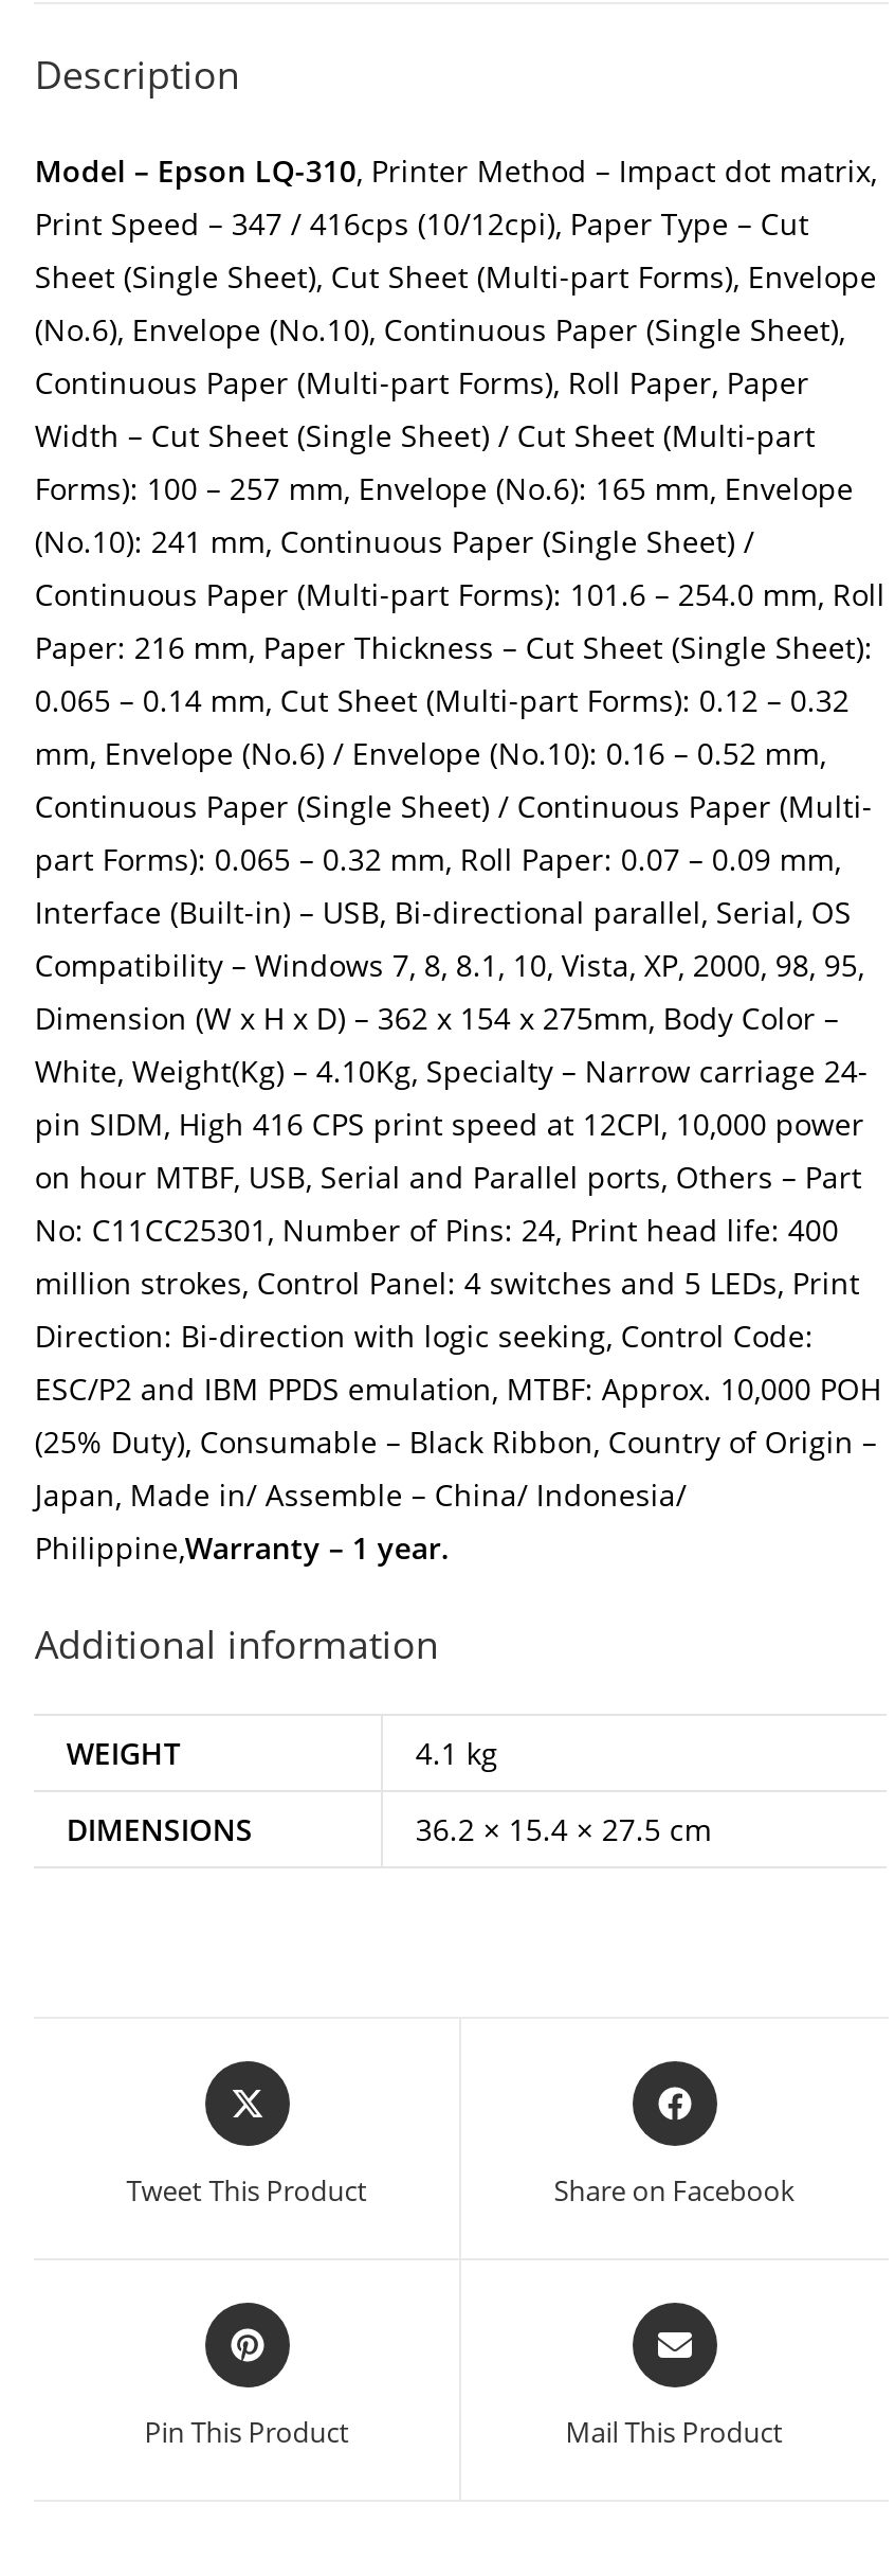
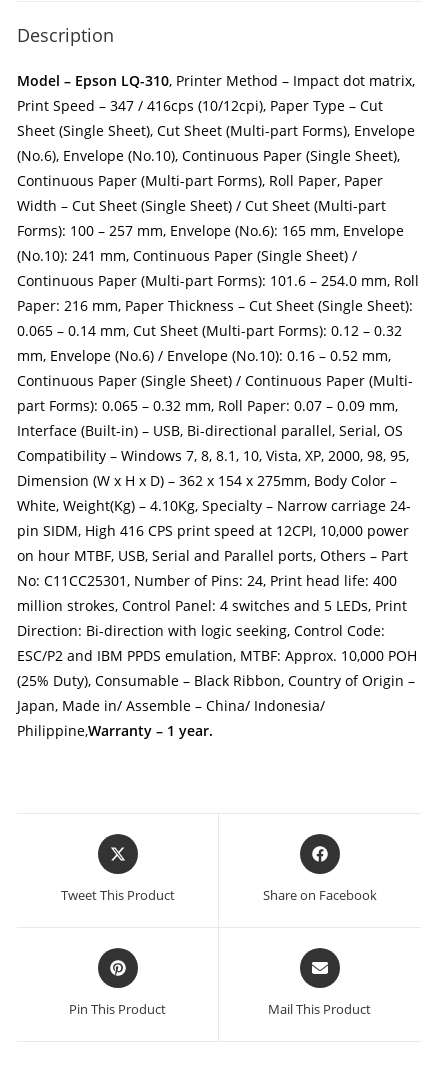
[35,1618,712,1849] Additional information | WEIGHT | 4.1 kg | DIMENSIONS | 36.2 × 15.4 × 27.5 cm -> none

